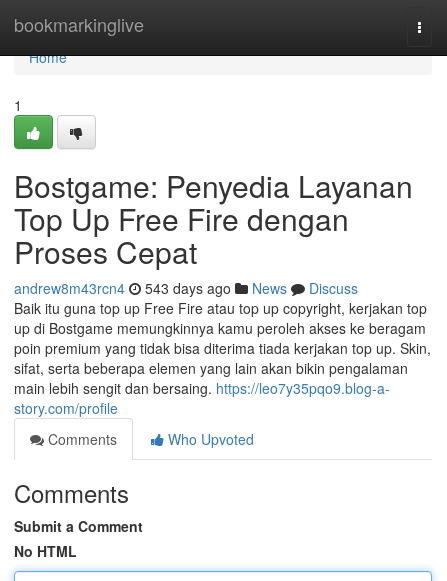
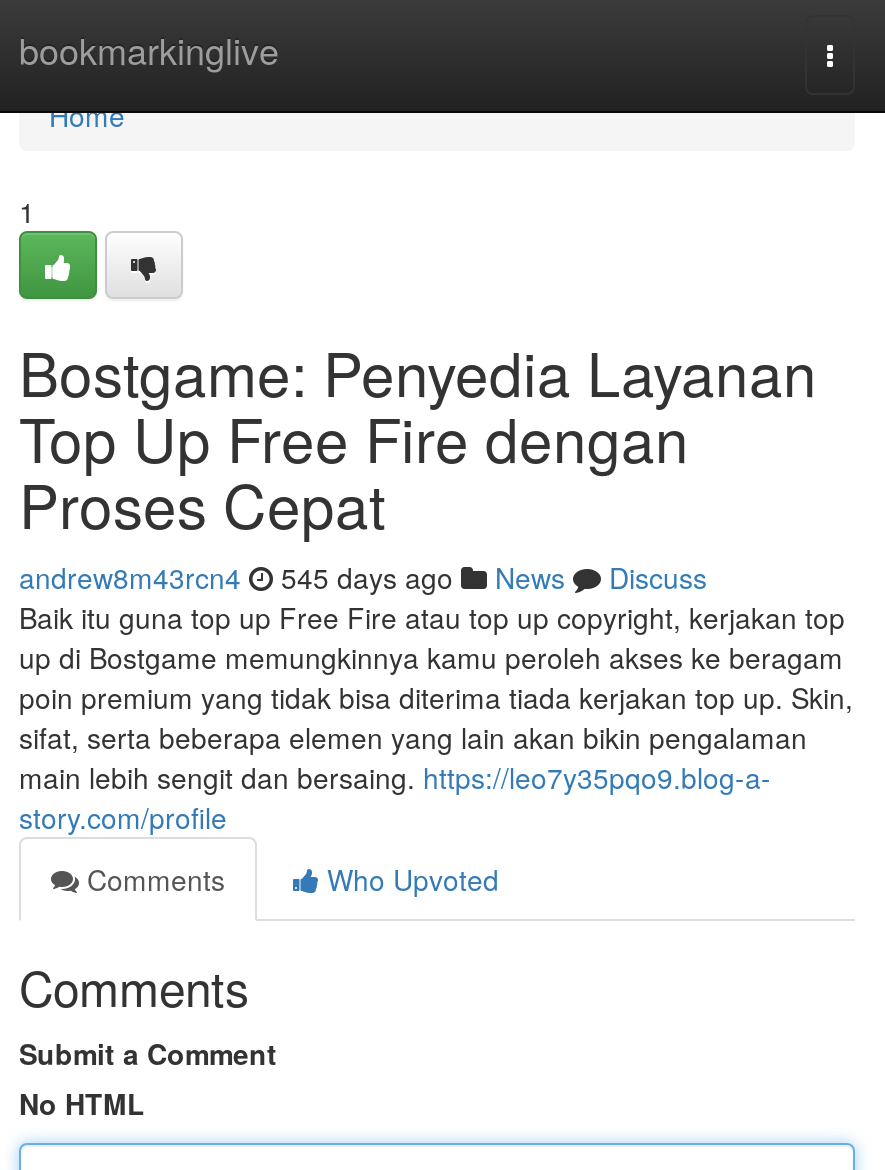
[14,278,358,298] andrew8m43rcn4 543 days ago News Discuss -> [19,557,707,597] andrew8m43rcn4 545 days ago News Discuss

